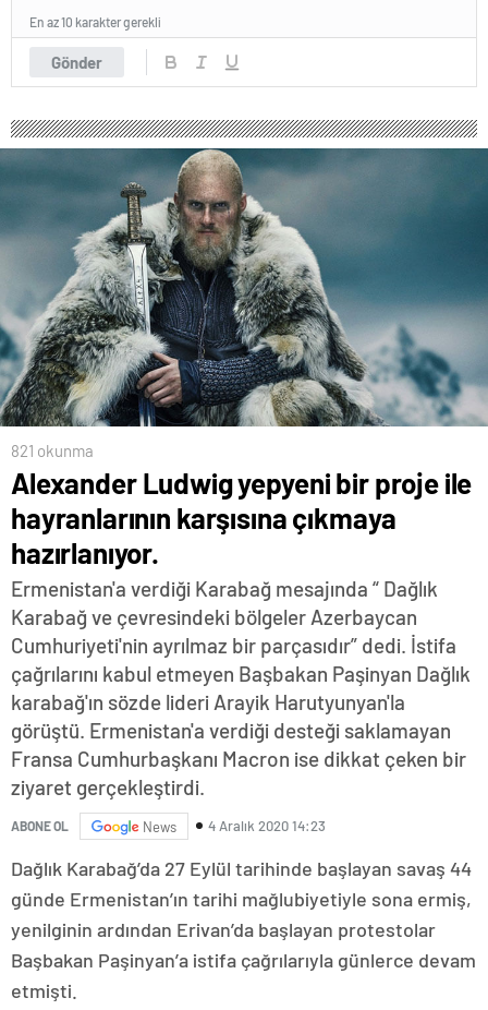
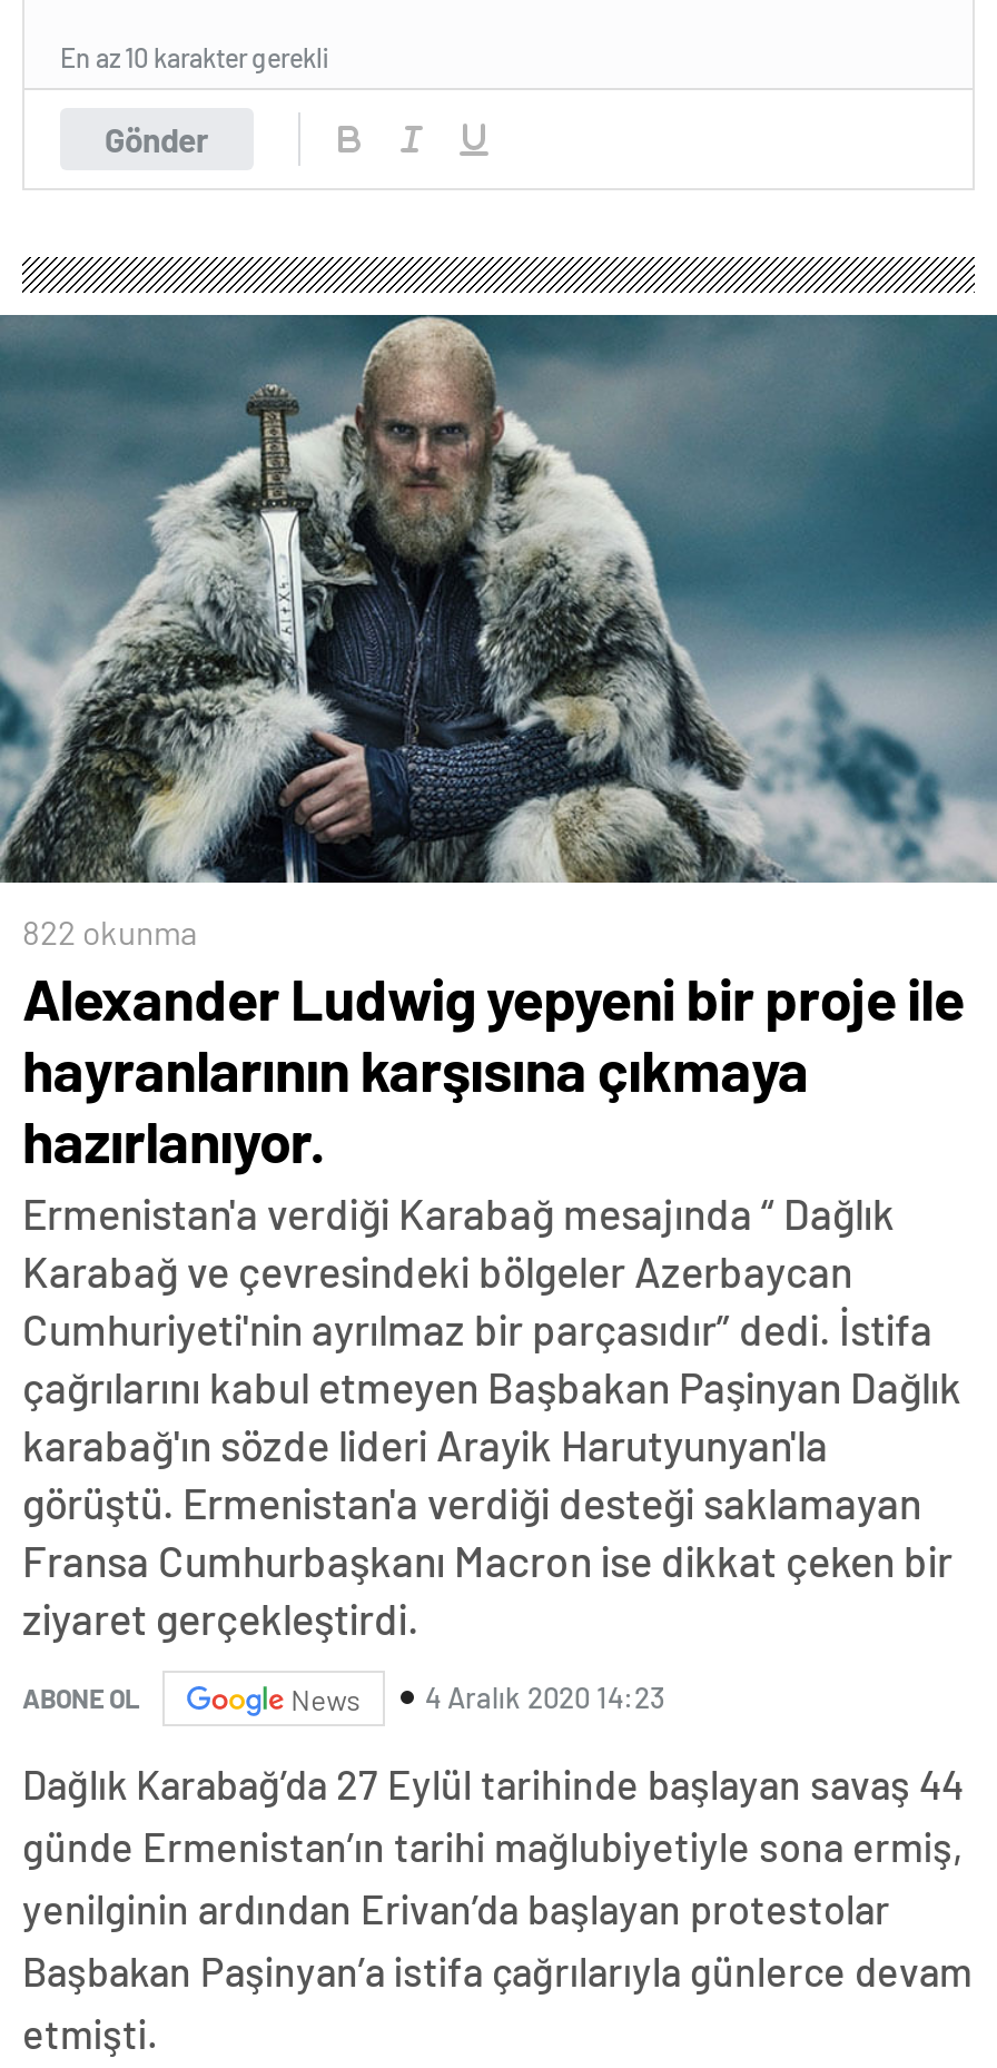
[11,440,94,460] 821 okunma -> [22,911,198,951] 822 okunma

